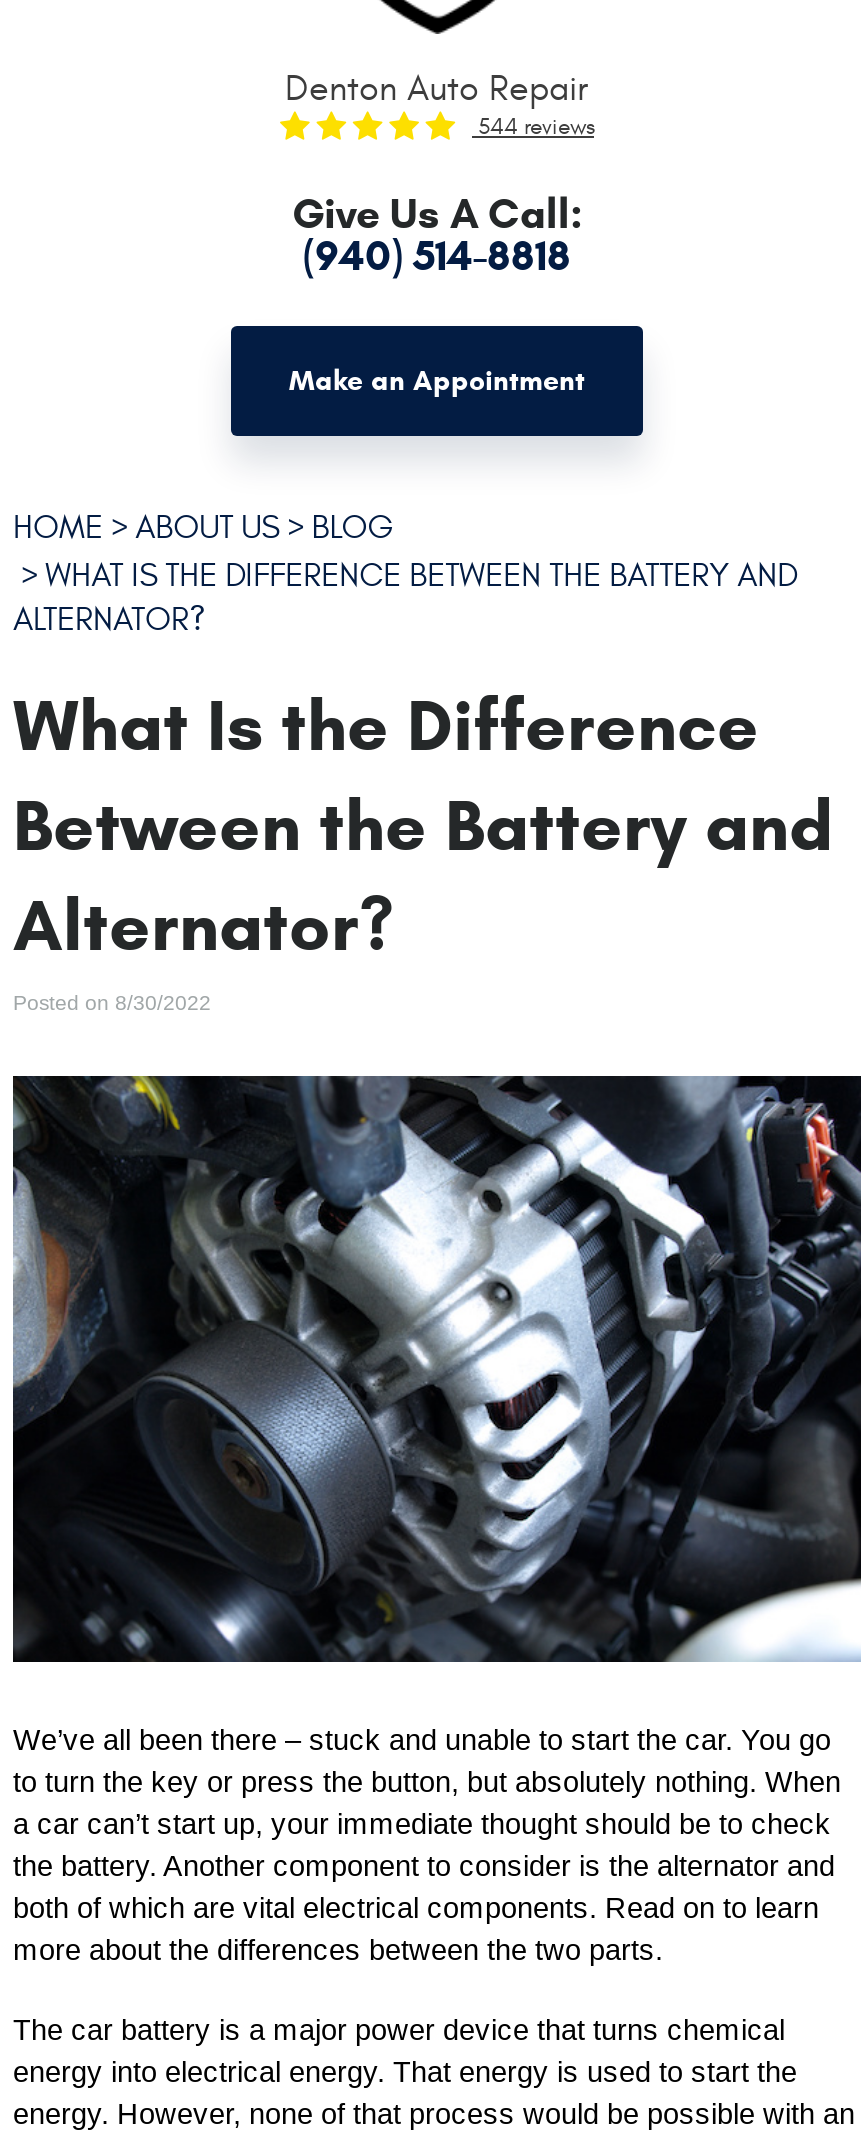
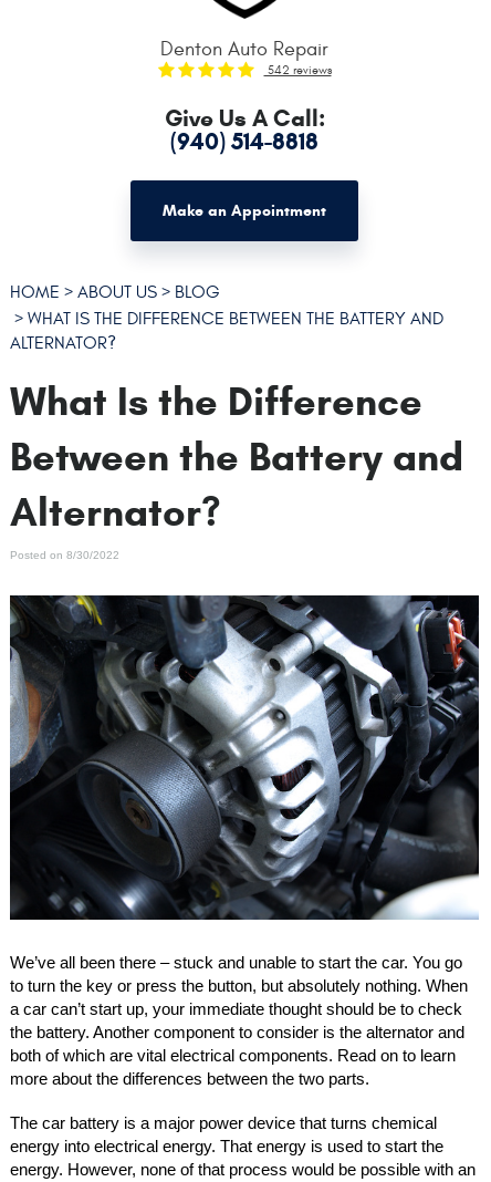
[472,113,594,139] 544 reviews -> [264,63,331,77] 542 reviews

